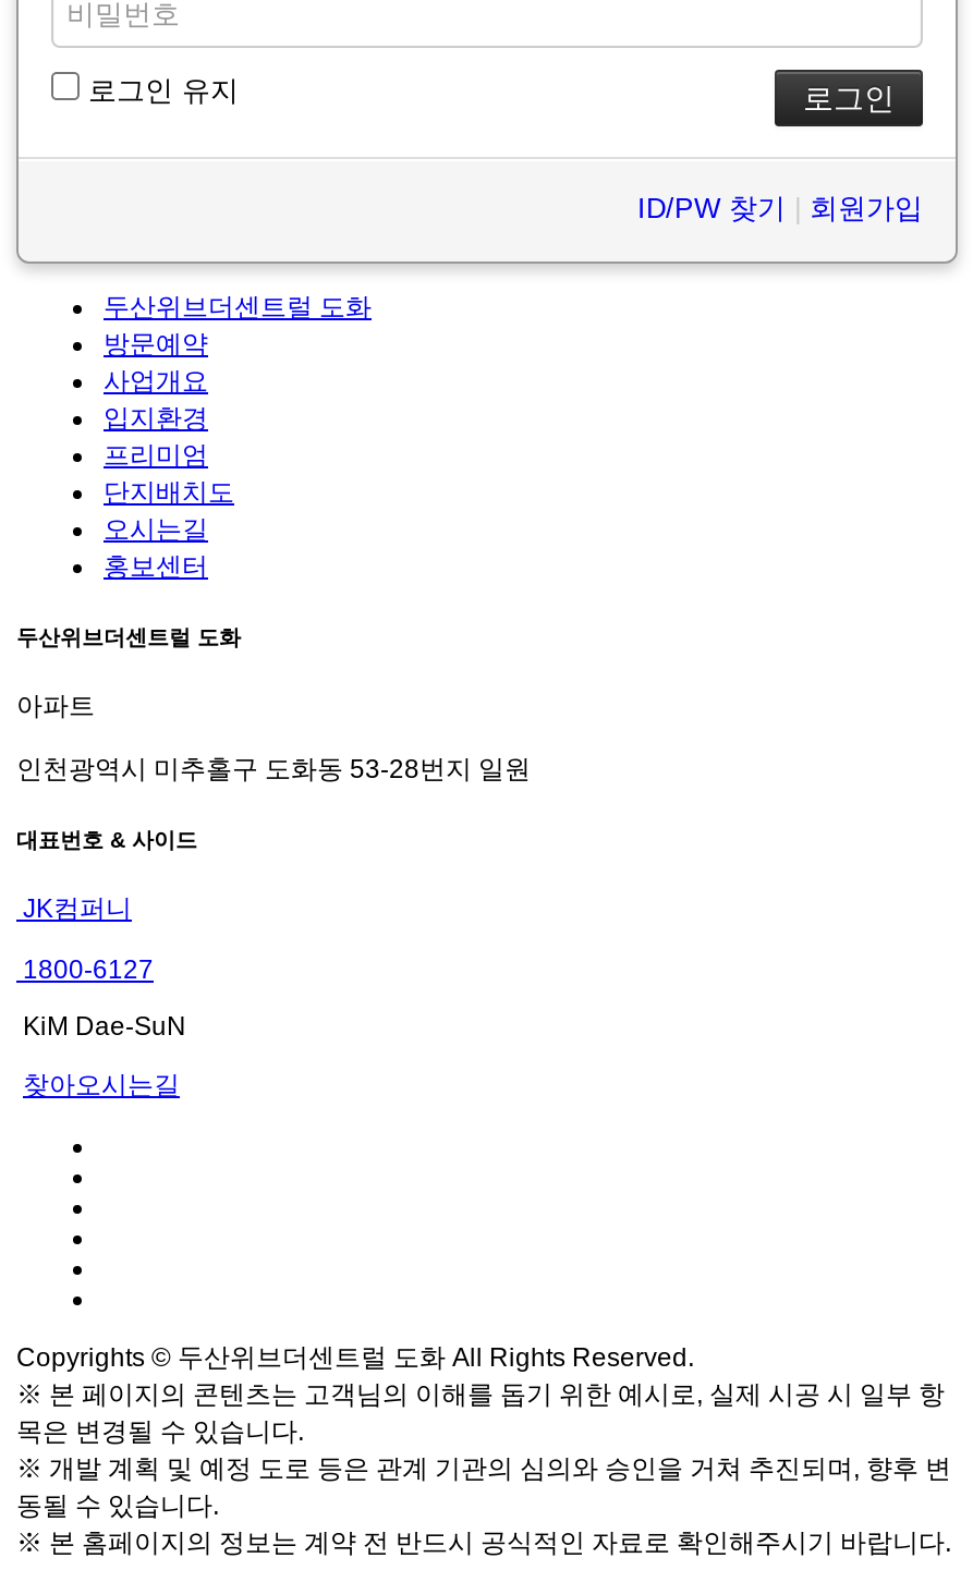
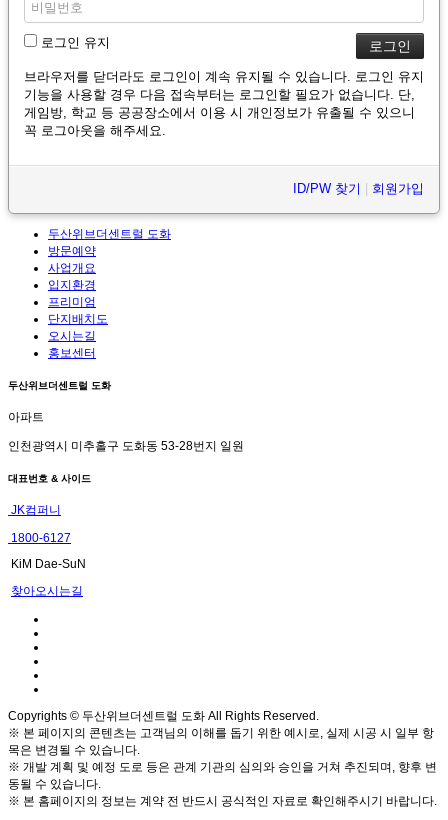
none -> [24,69,424,138] 브라우저를 닫더라도 로그인이 계속 유지될 수 있습니다. 로그인 유지 | 기능을 사용할 경우 다음 접속부터는 로그인할 필요가 없습니다. 단, | 게임방, 학교 등 공공장소에서 이용 시 개인정보가 유출될 수 있으니 | 꼭 로그아웃을 해주세요.

